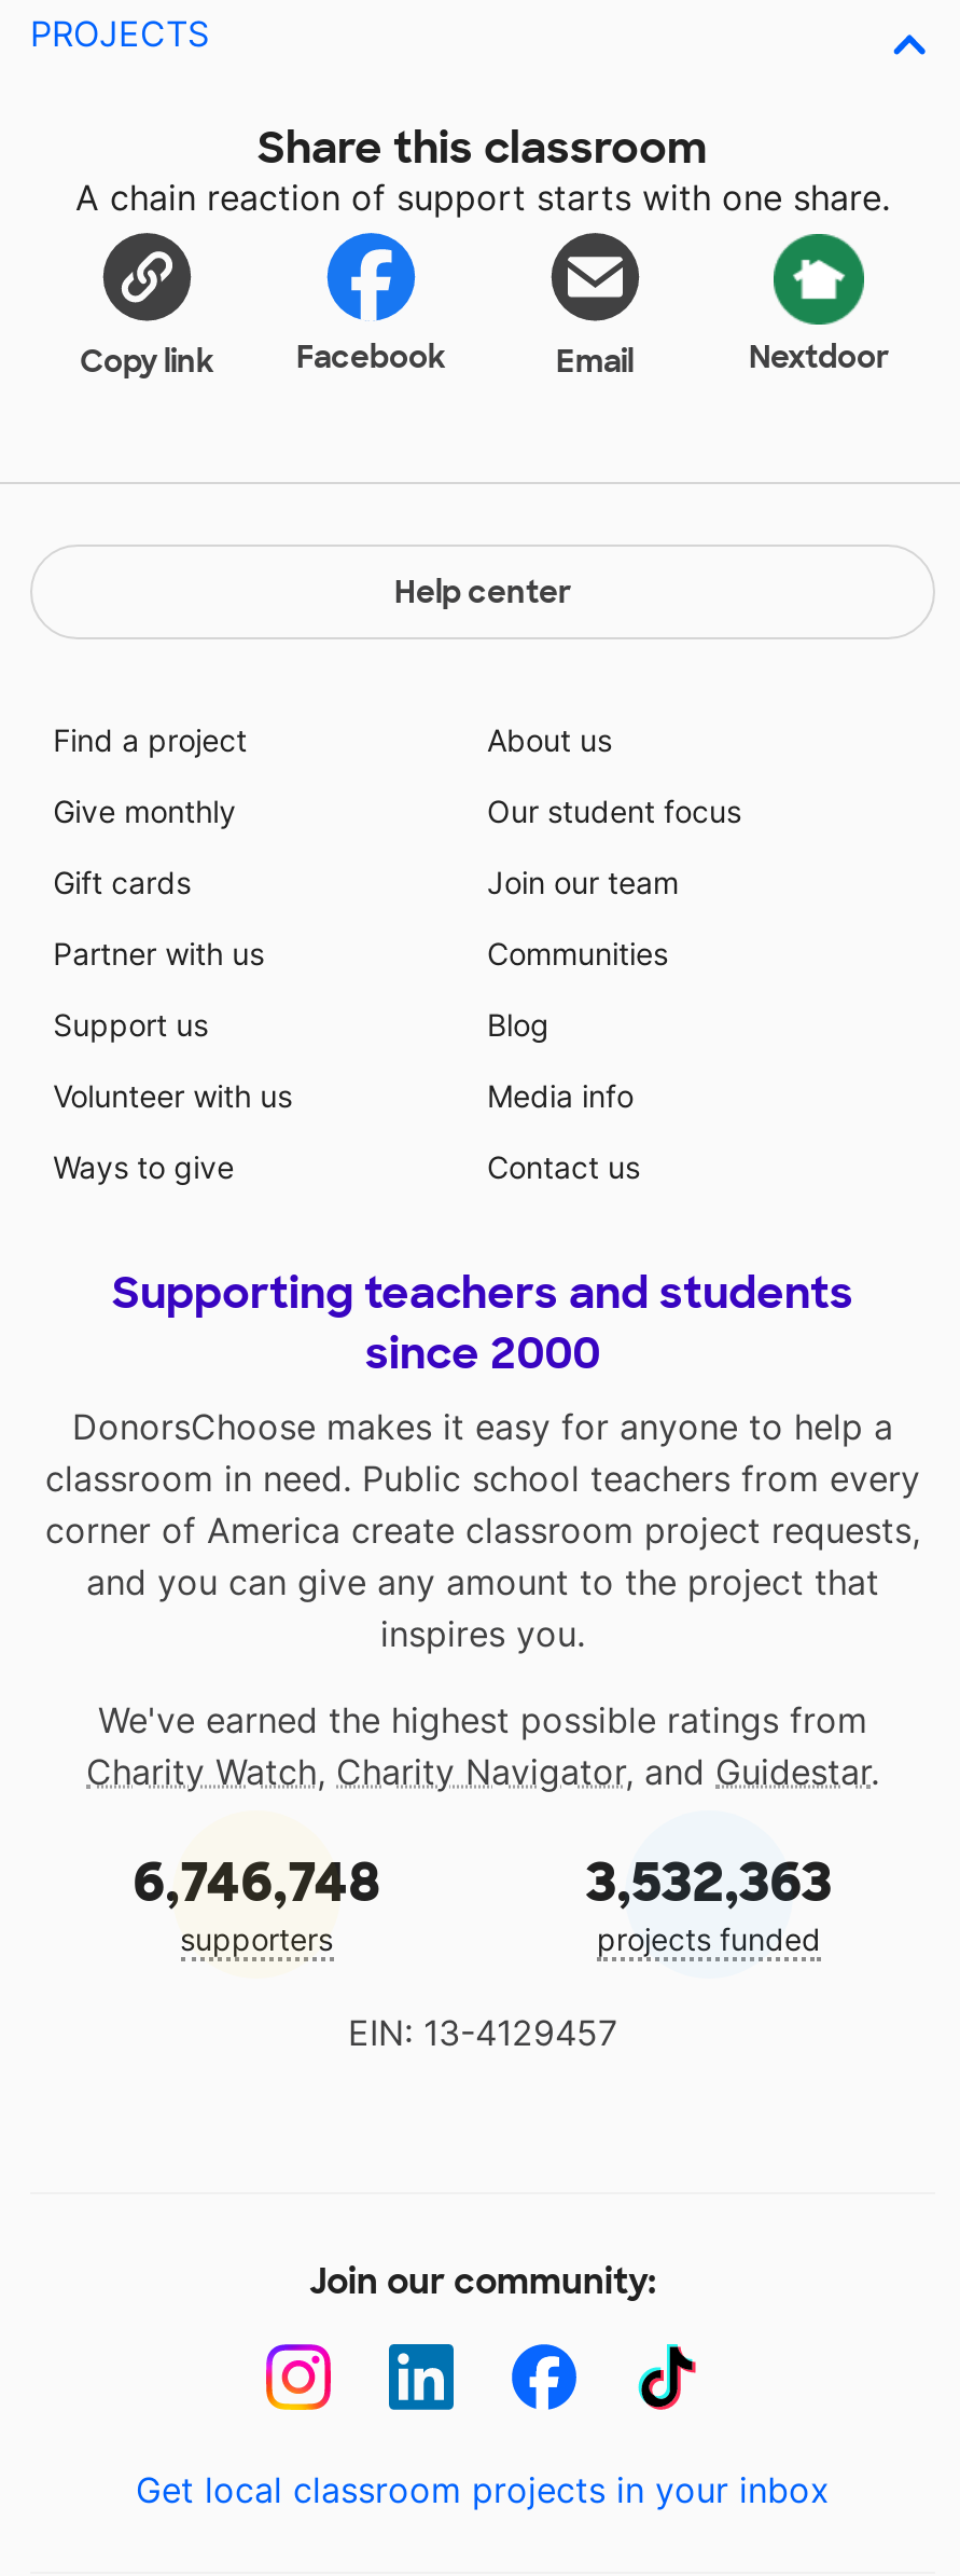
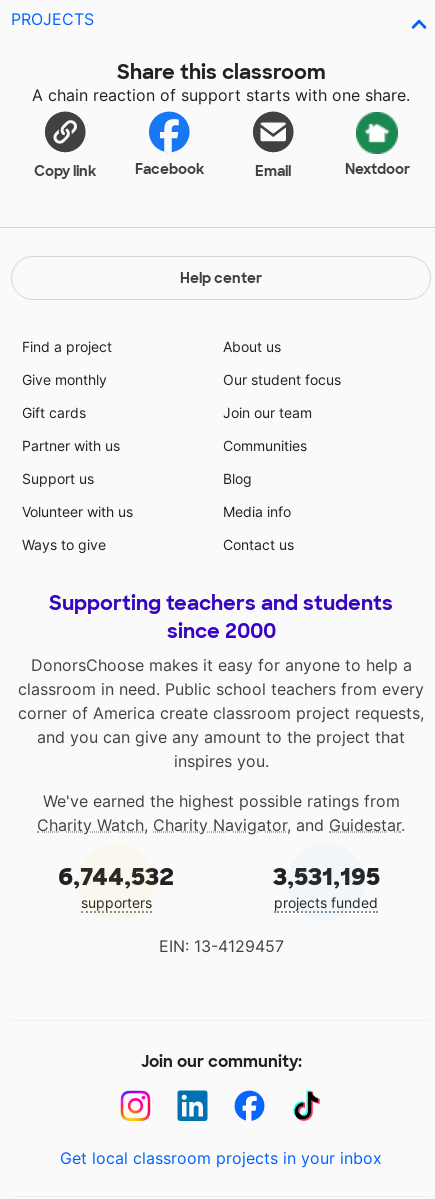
[133,1849,380,1916] 6,746,748 -> [58,861,174,892] 6,744,532
[586,1849,832,1916] 3,532,363 -> [272,861,379,892] 3,531,195

